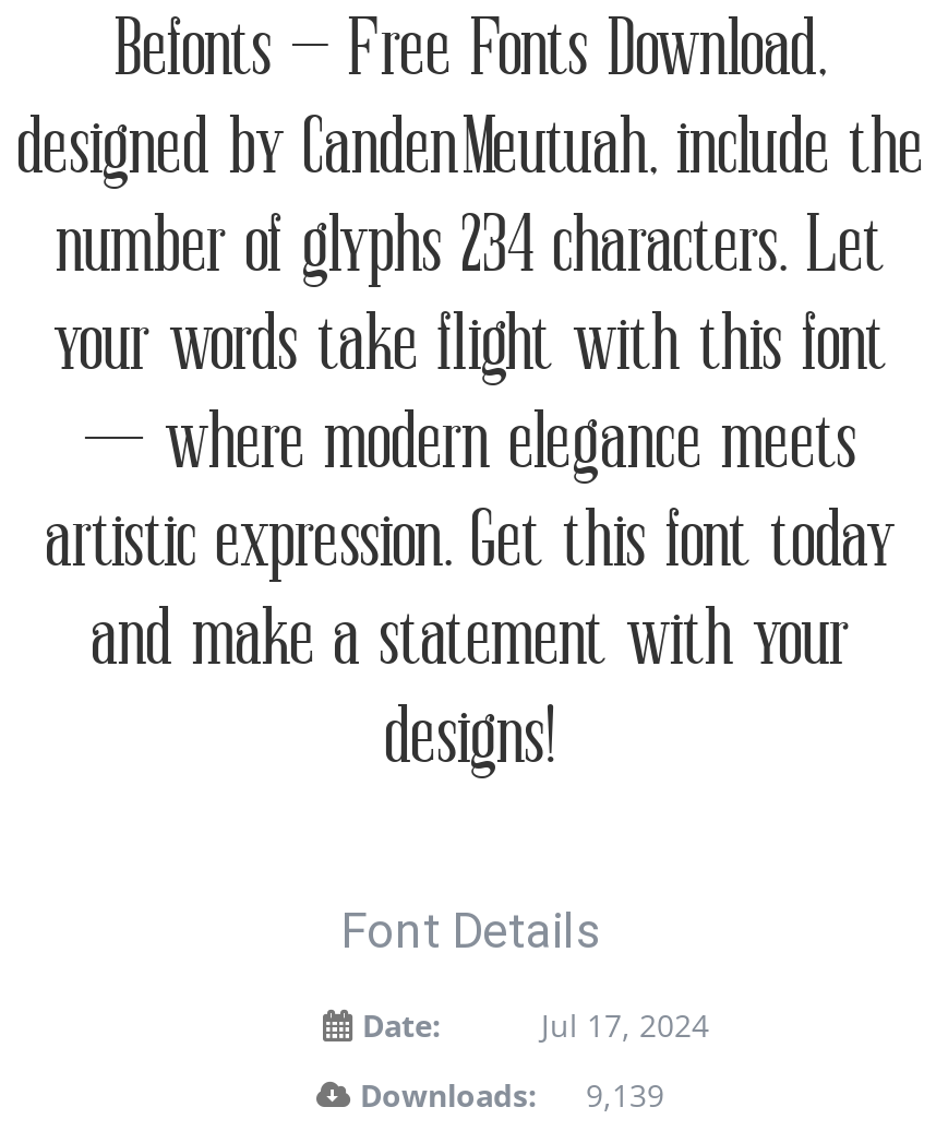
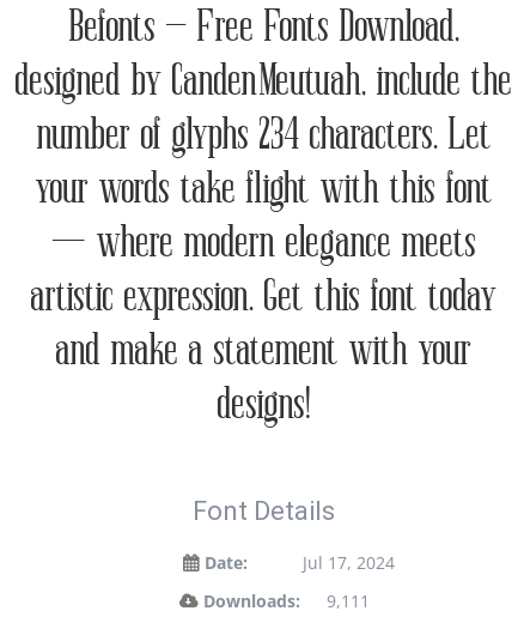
[360,1074,664,1116] Downloads: 9,139 -> [203,589,370,612] Downloads: 9,111

